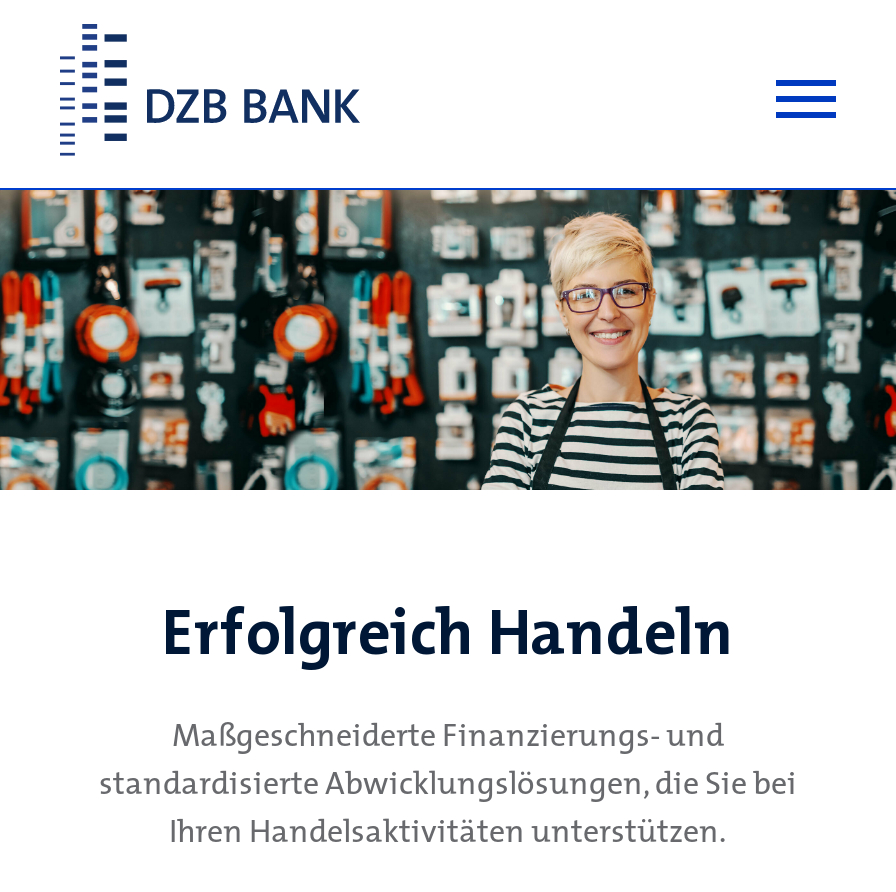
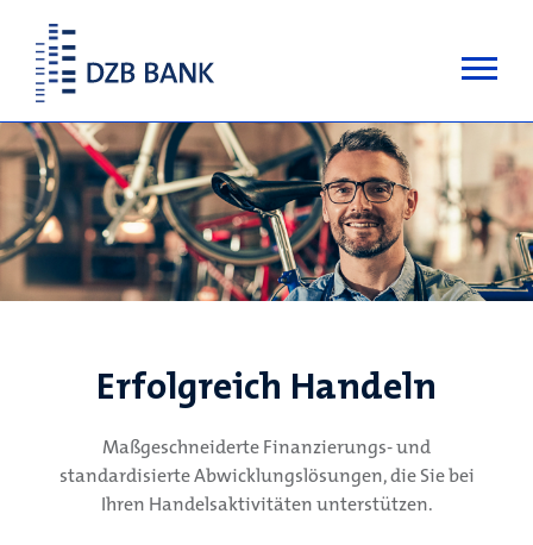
[6,188,890,492] [image] -> [4,121,529,302] [image]

